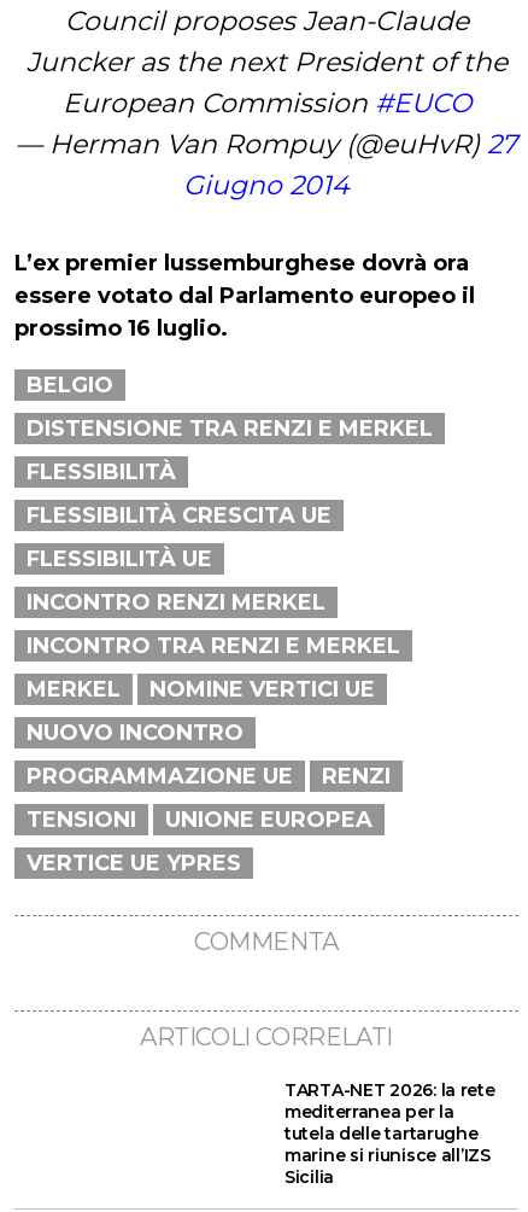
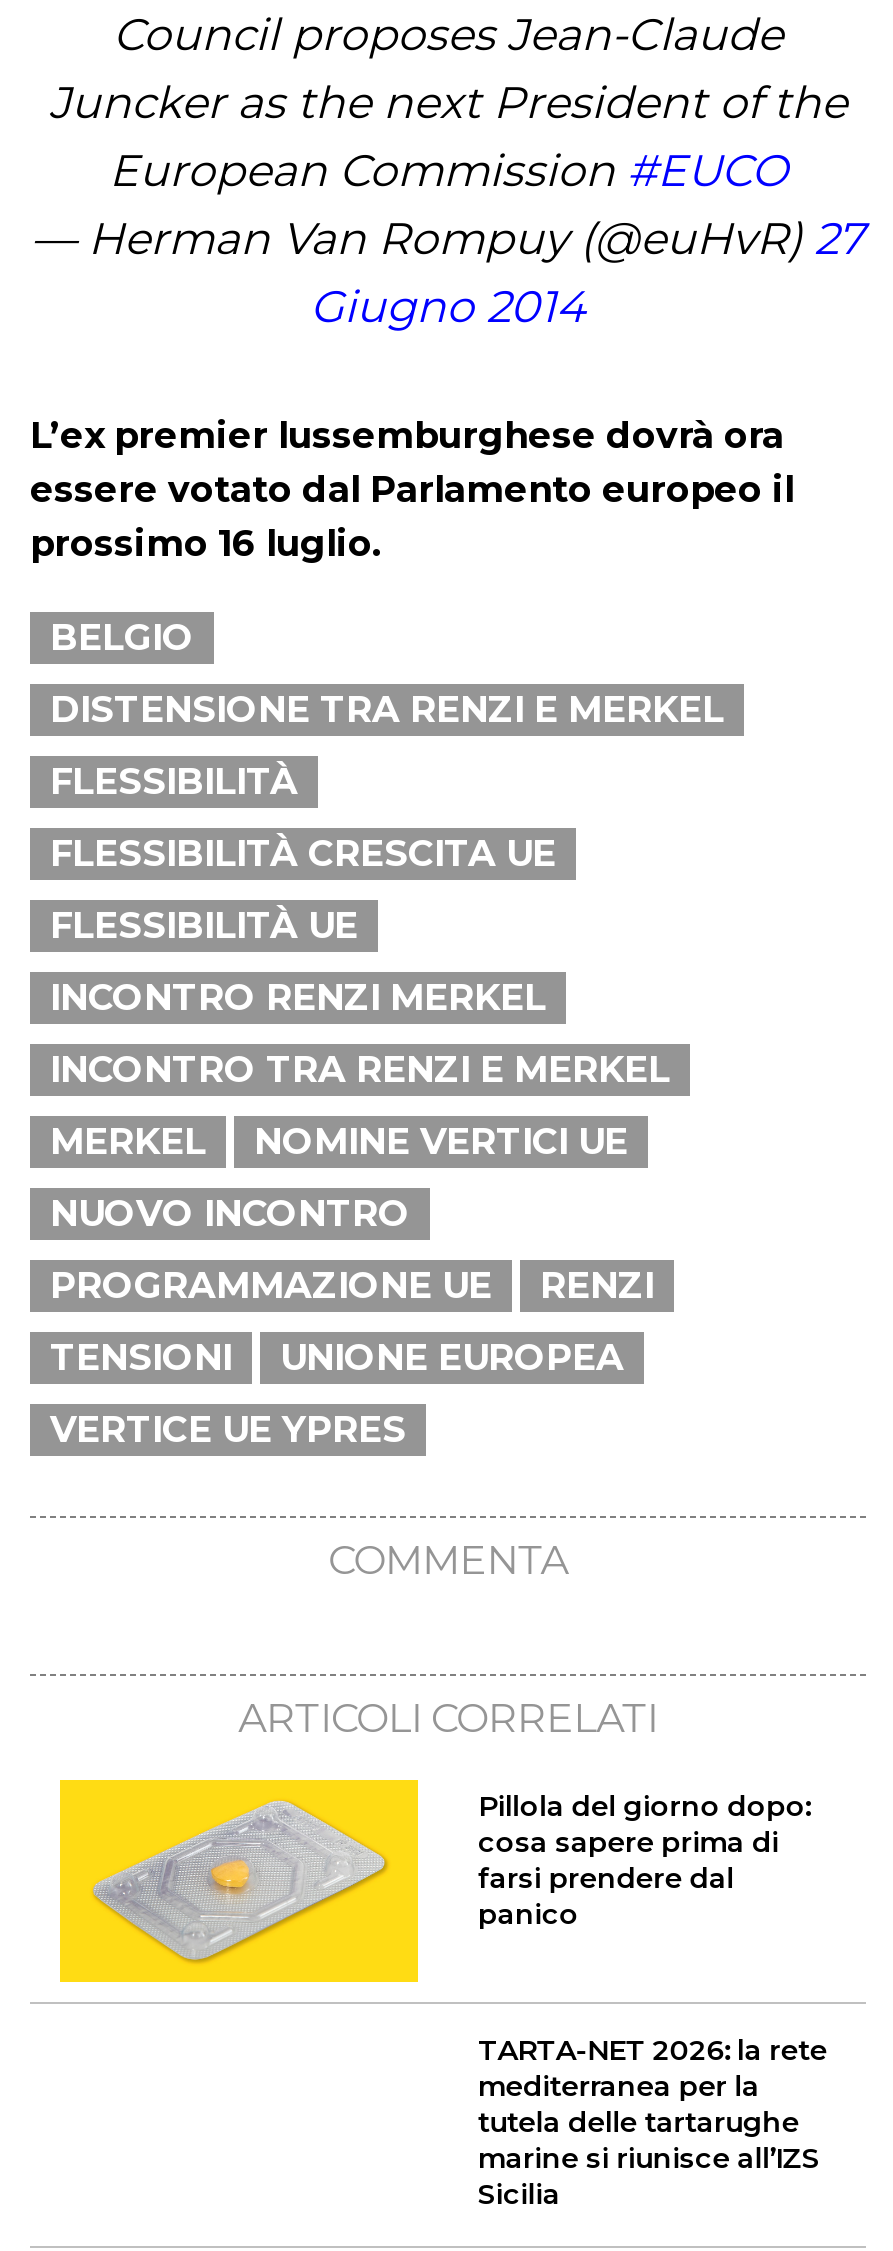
none -> [58,1778,811,1986] [image] | Pillola del giorno dopo: | cosa sapere prima di | farsi prendere dal | panico

